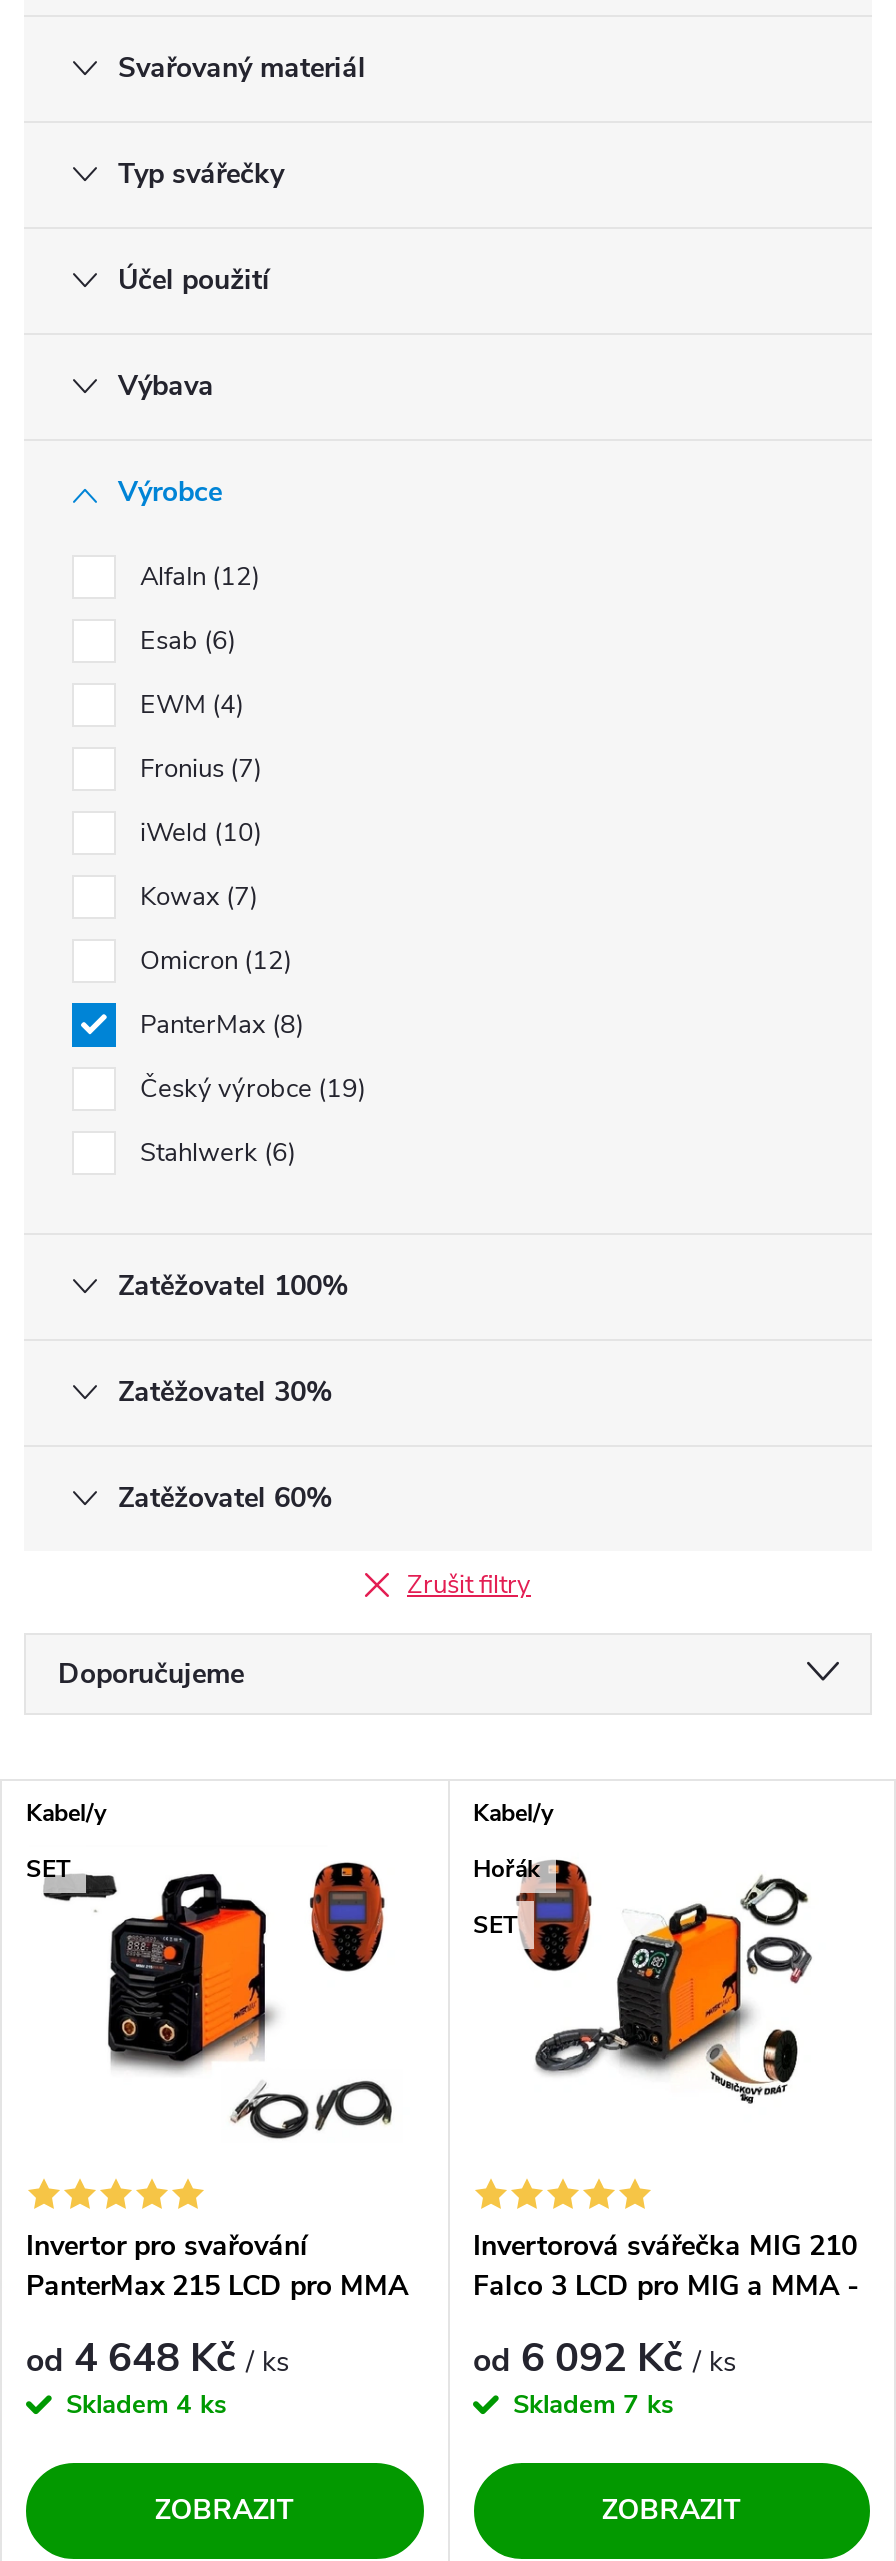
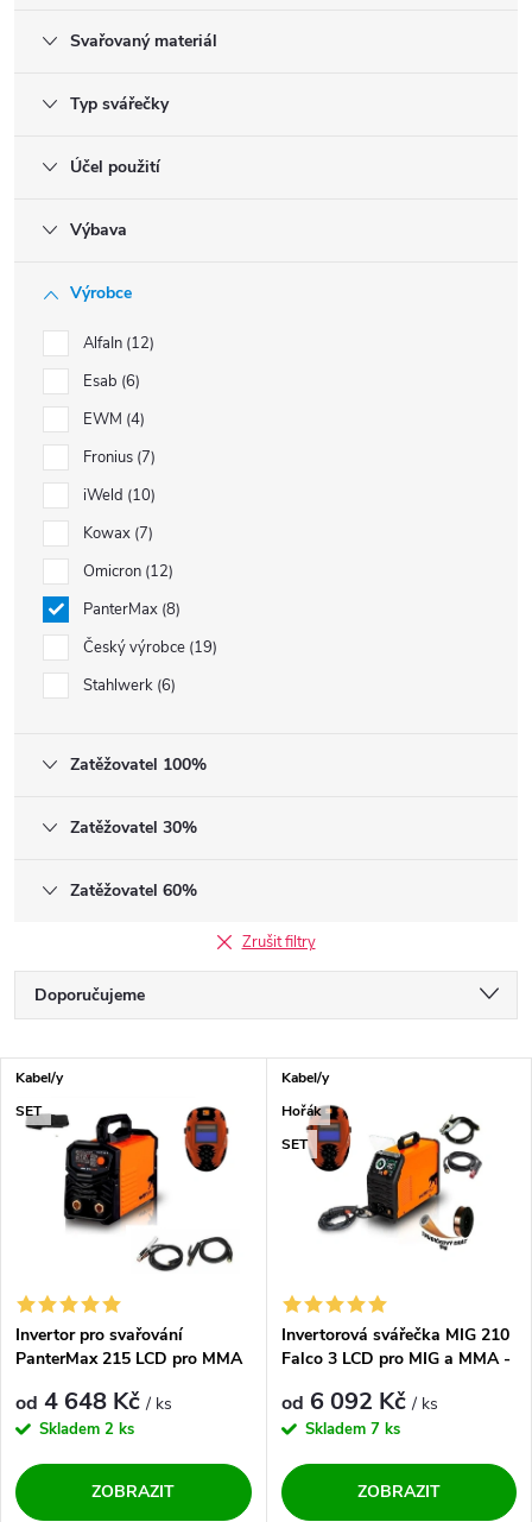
[66,2386,226,2422] Skladem 4 ks -> [39,1418,134,1440] Skladem 2 ks

